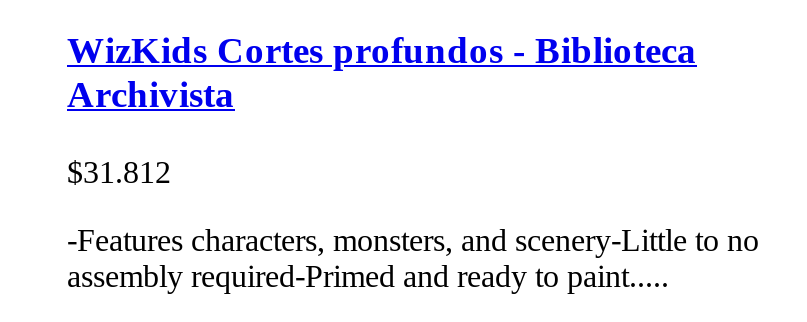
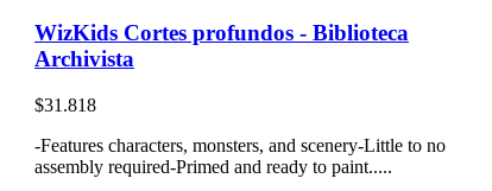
[67,155,171,189] $31.812 -> [34,95,96,115] $31.818

